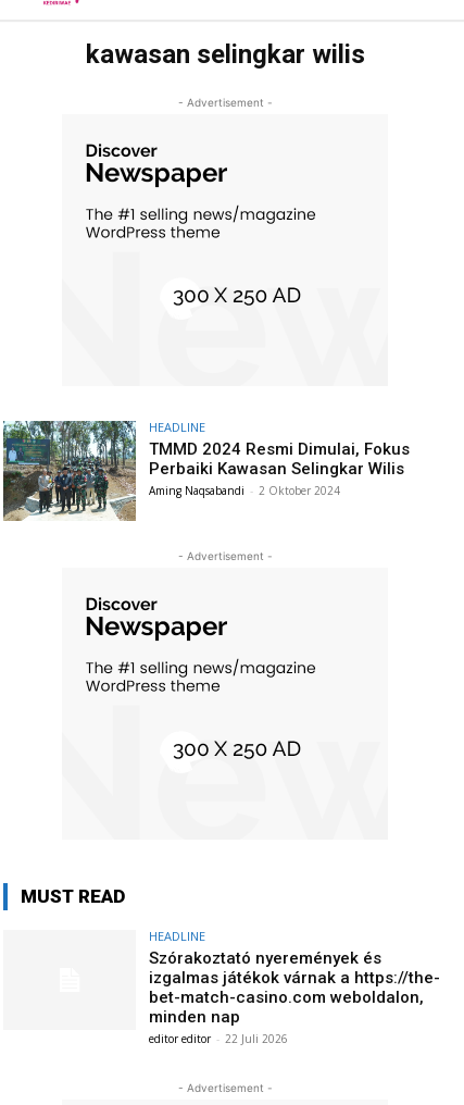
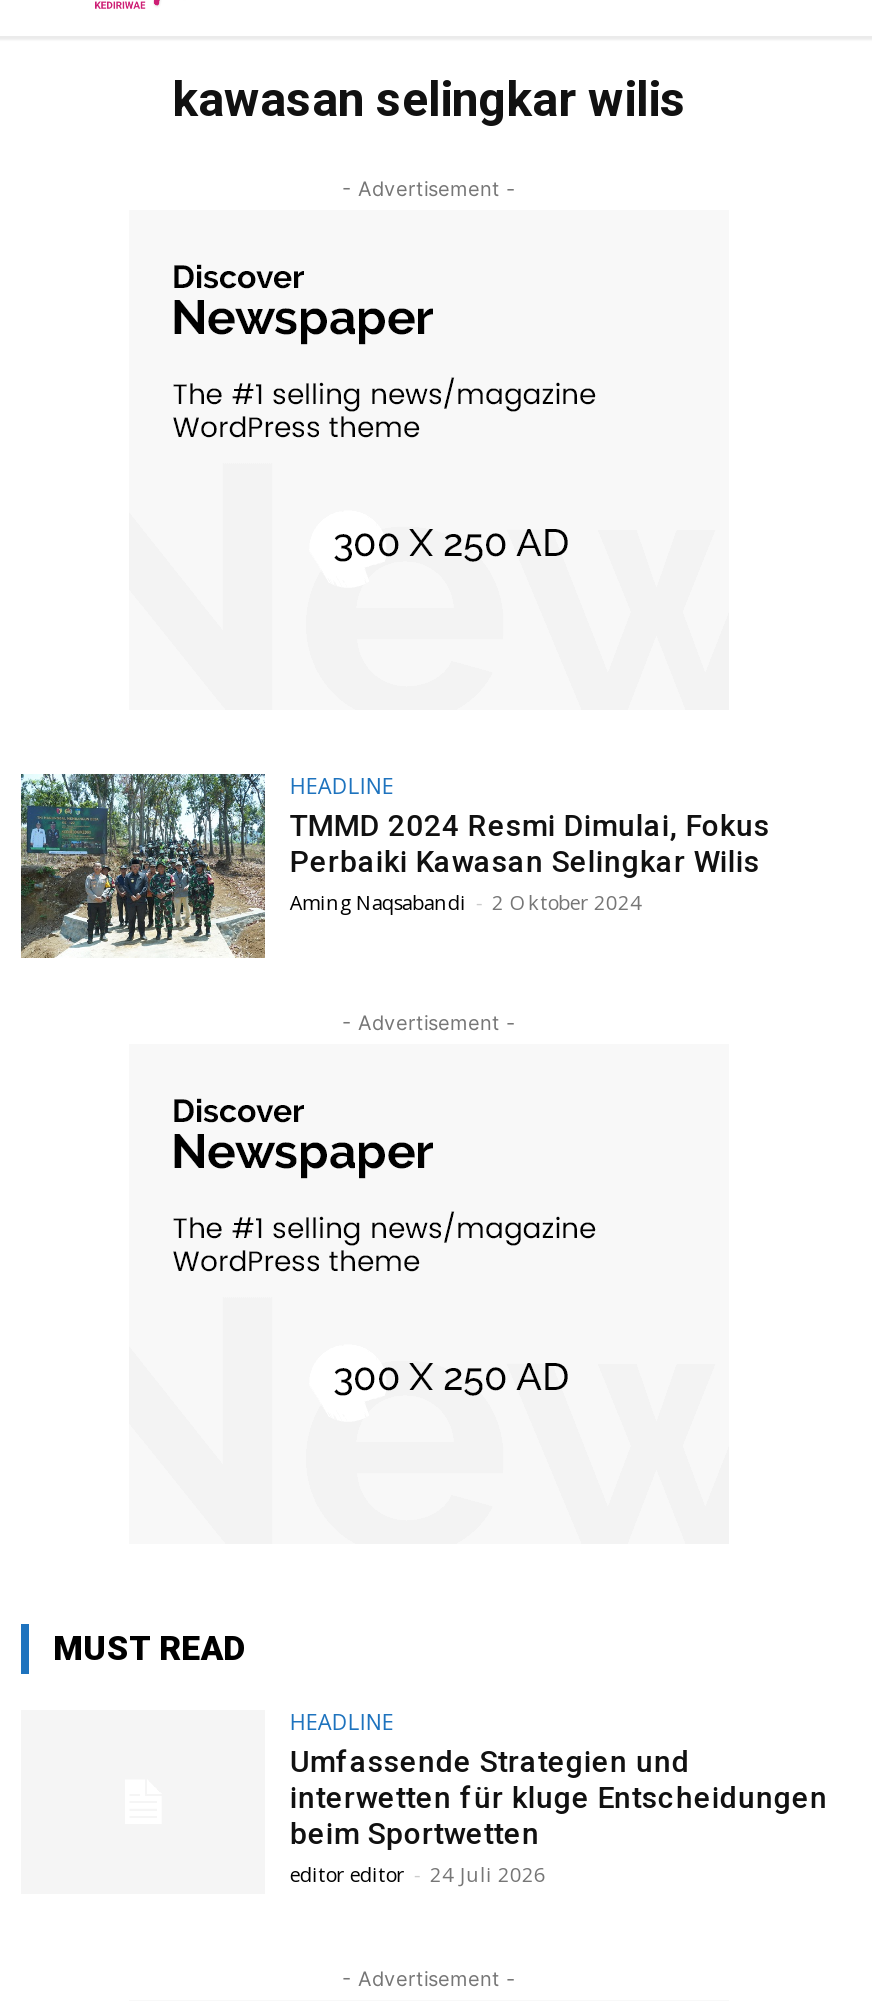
[149,949,441,1046] Szórakoztató nyeremények és | izgalmas játékok várnak a https://the- | bet-match-casino.com weboldalon, | minden nap | editor editor - 22 Juli 2026 -> [290,1744,828,1888] Umfassende Strategien und | interwetten für kluge Entscheidungen | beim Sportwetten | editor editor - 24 Juli 2026

